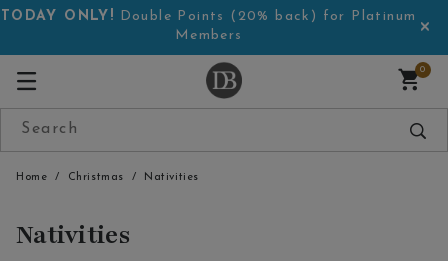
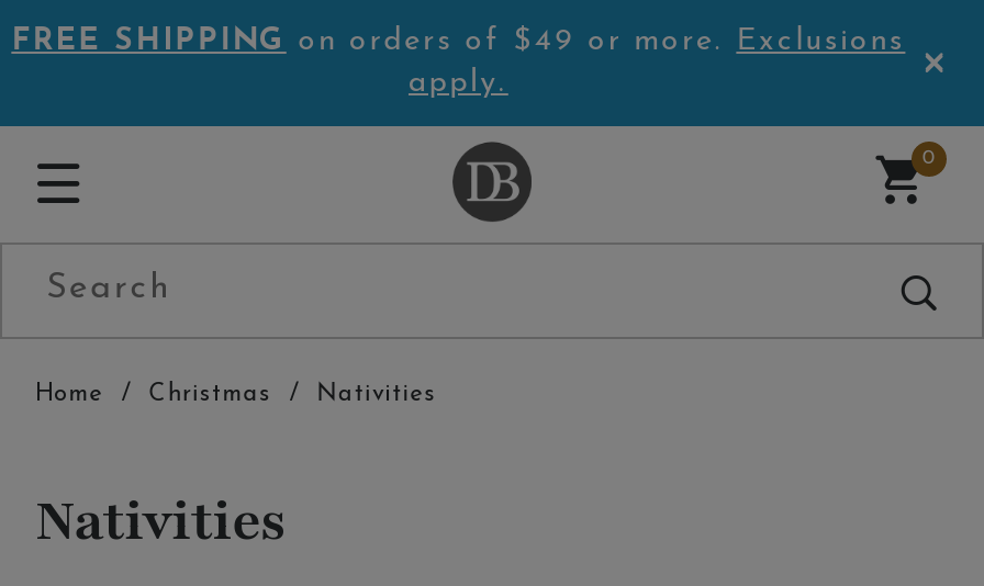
[1,9,416,43] TODAY ONLY! Double Points (20% back) for Platinum | Members -> [11,25,905,100] FREE SHIPPING on orders of $49 or more. Exclusions | apply.

